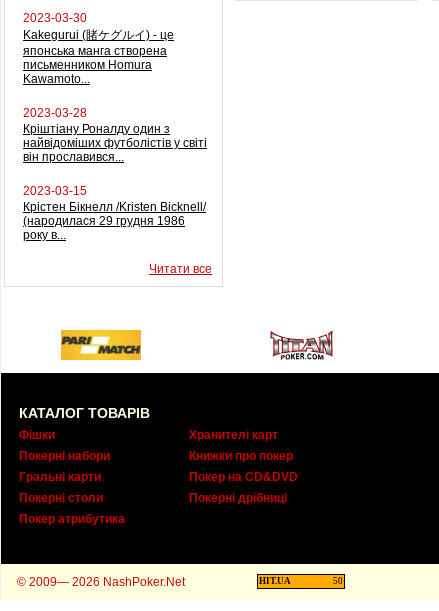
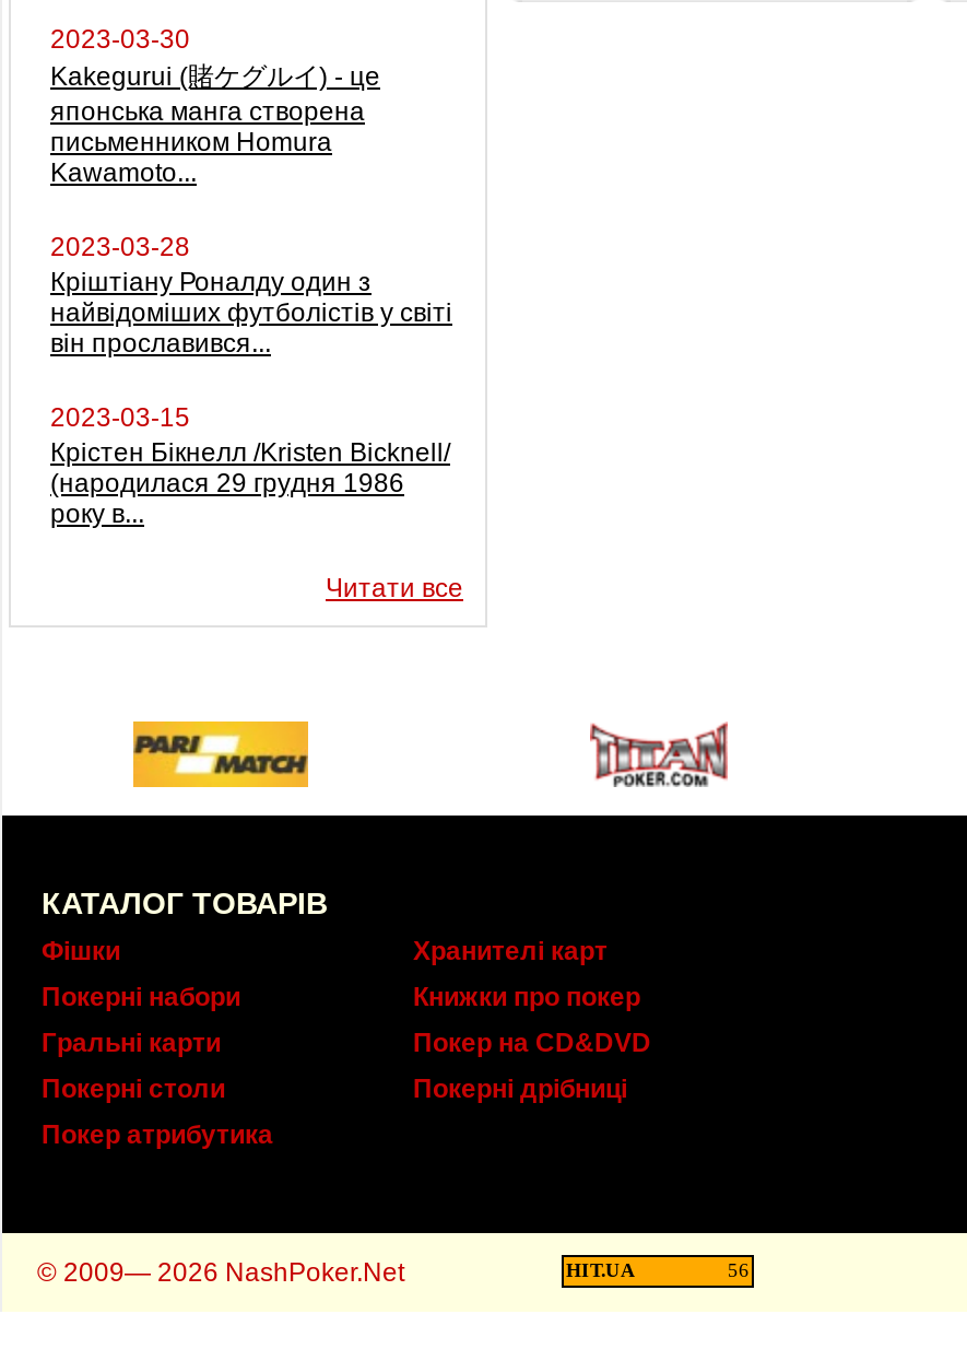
[333,576,343,586] 50 -> [728,1259,750,1281] 56

